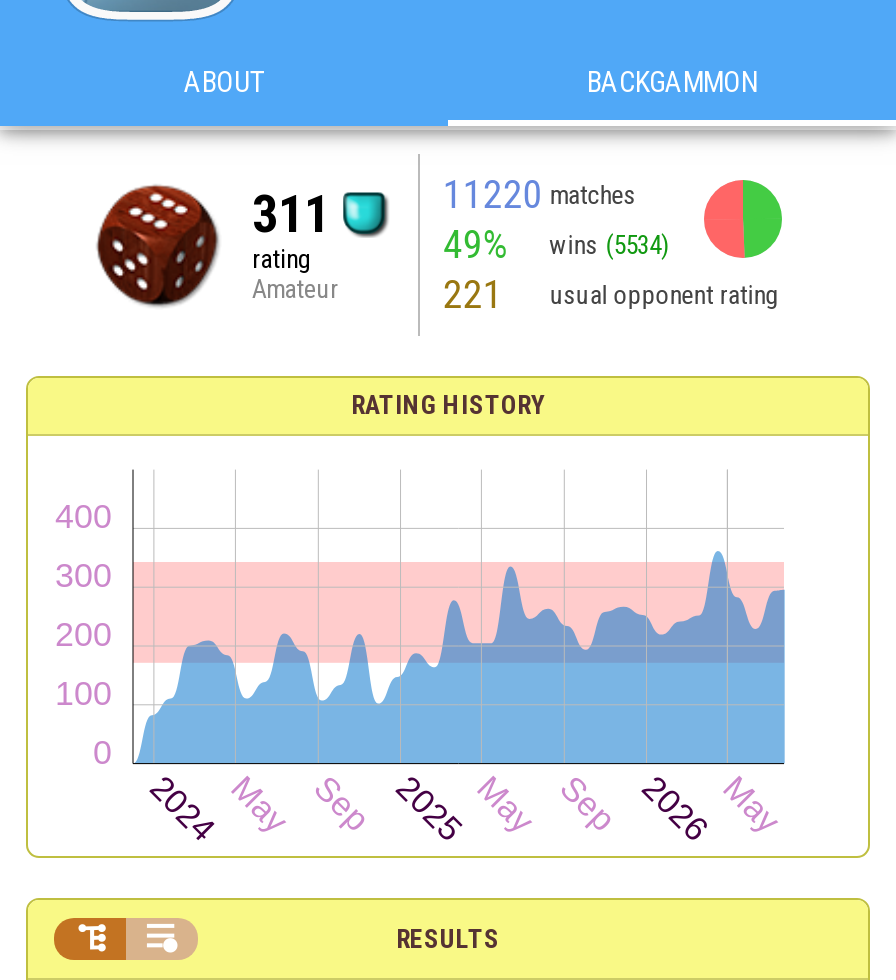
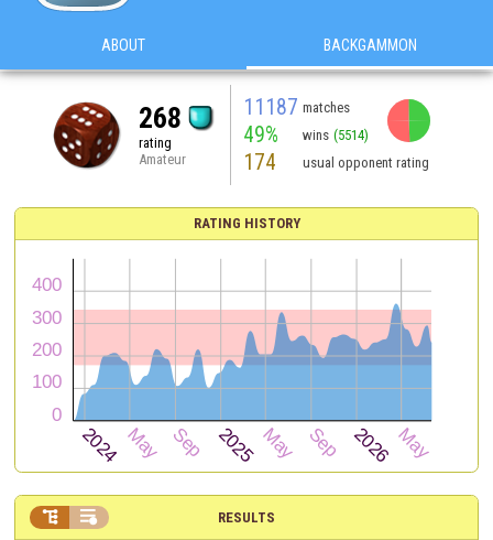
[443,171,635,217] 11220 matches -> [244,94,350,120] 11187 matches
[252,183,330,243] 311 -> [139,101,182,134] 268
[443,221,669,267] 49% wins (5534) -> [244,122,368,147] 49% wins (5514)
[443,271,779,317] 221 usual opponent rating -> [244,149,429,175] 174 usual opponent rating

